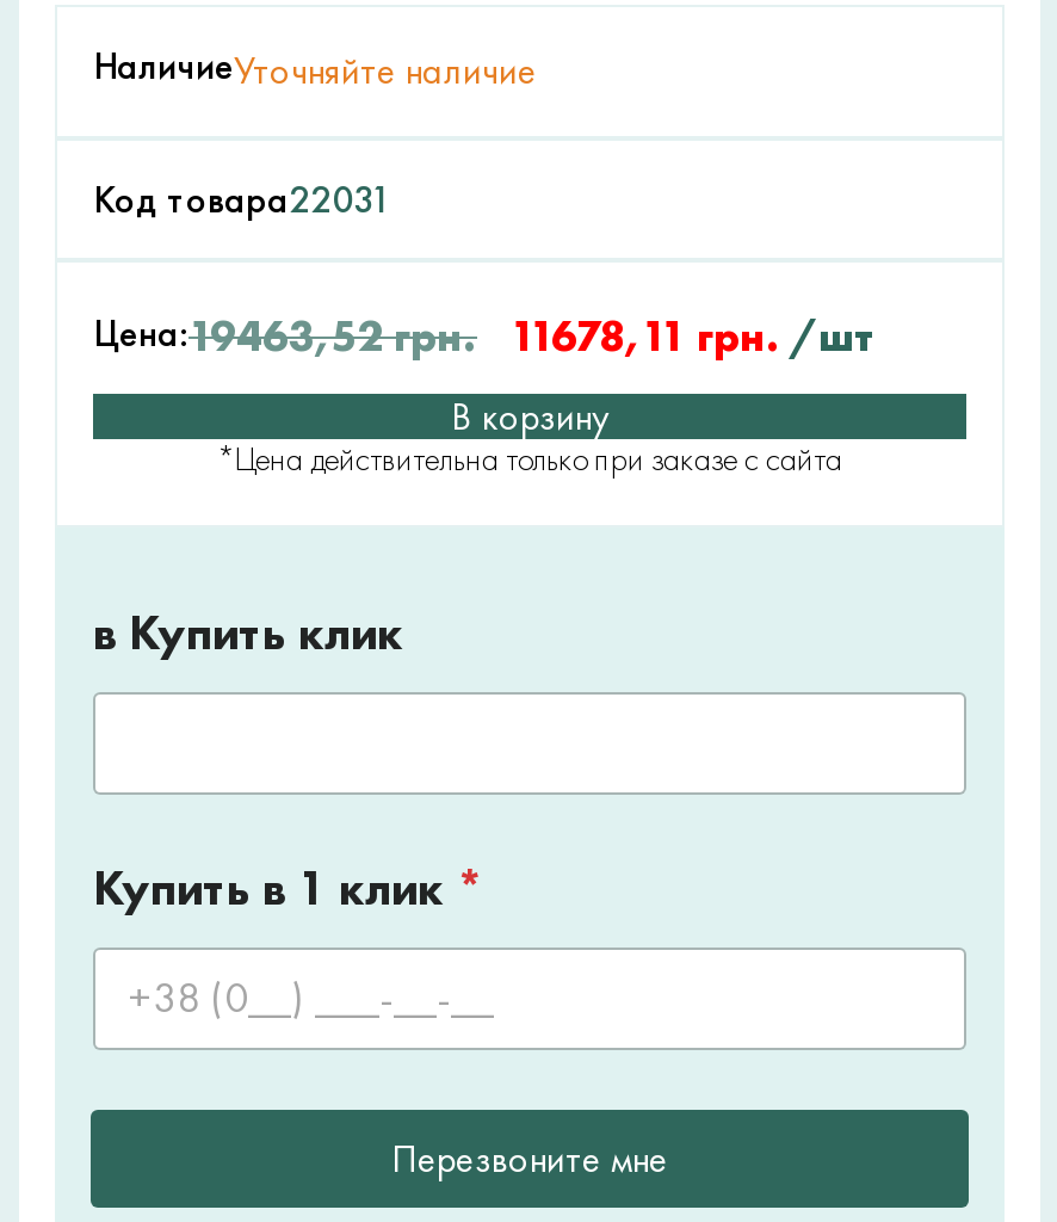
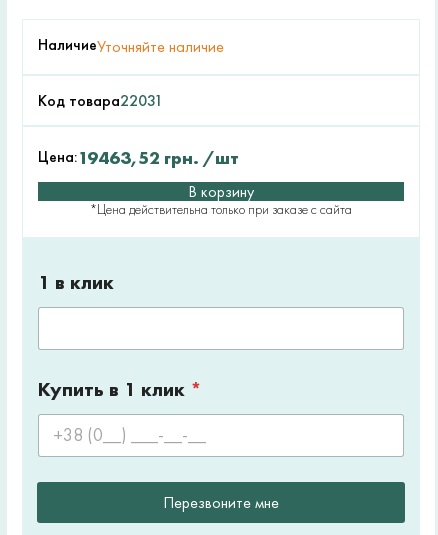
[93,308,876,363] Цена:19463,52грн. | 11678,11 грн. /шт -> [38,146,239,169] Цена: 19463,52 грн. /шт
[93,602,403,664] в Купить клик -> [38,269,114,295] 1 в клик

